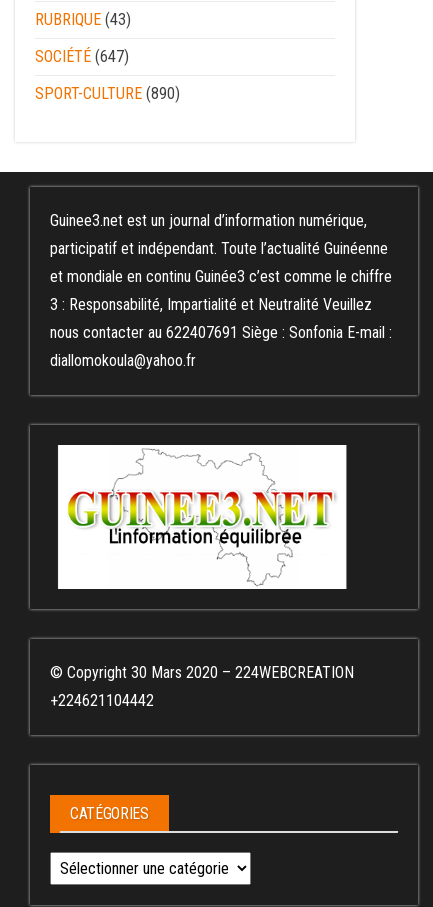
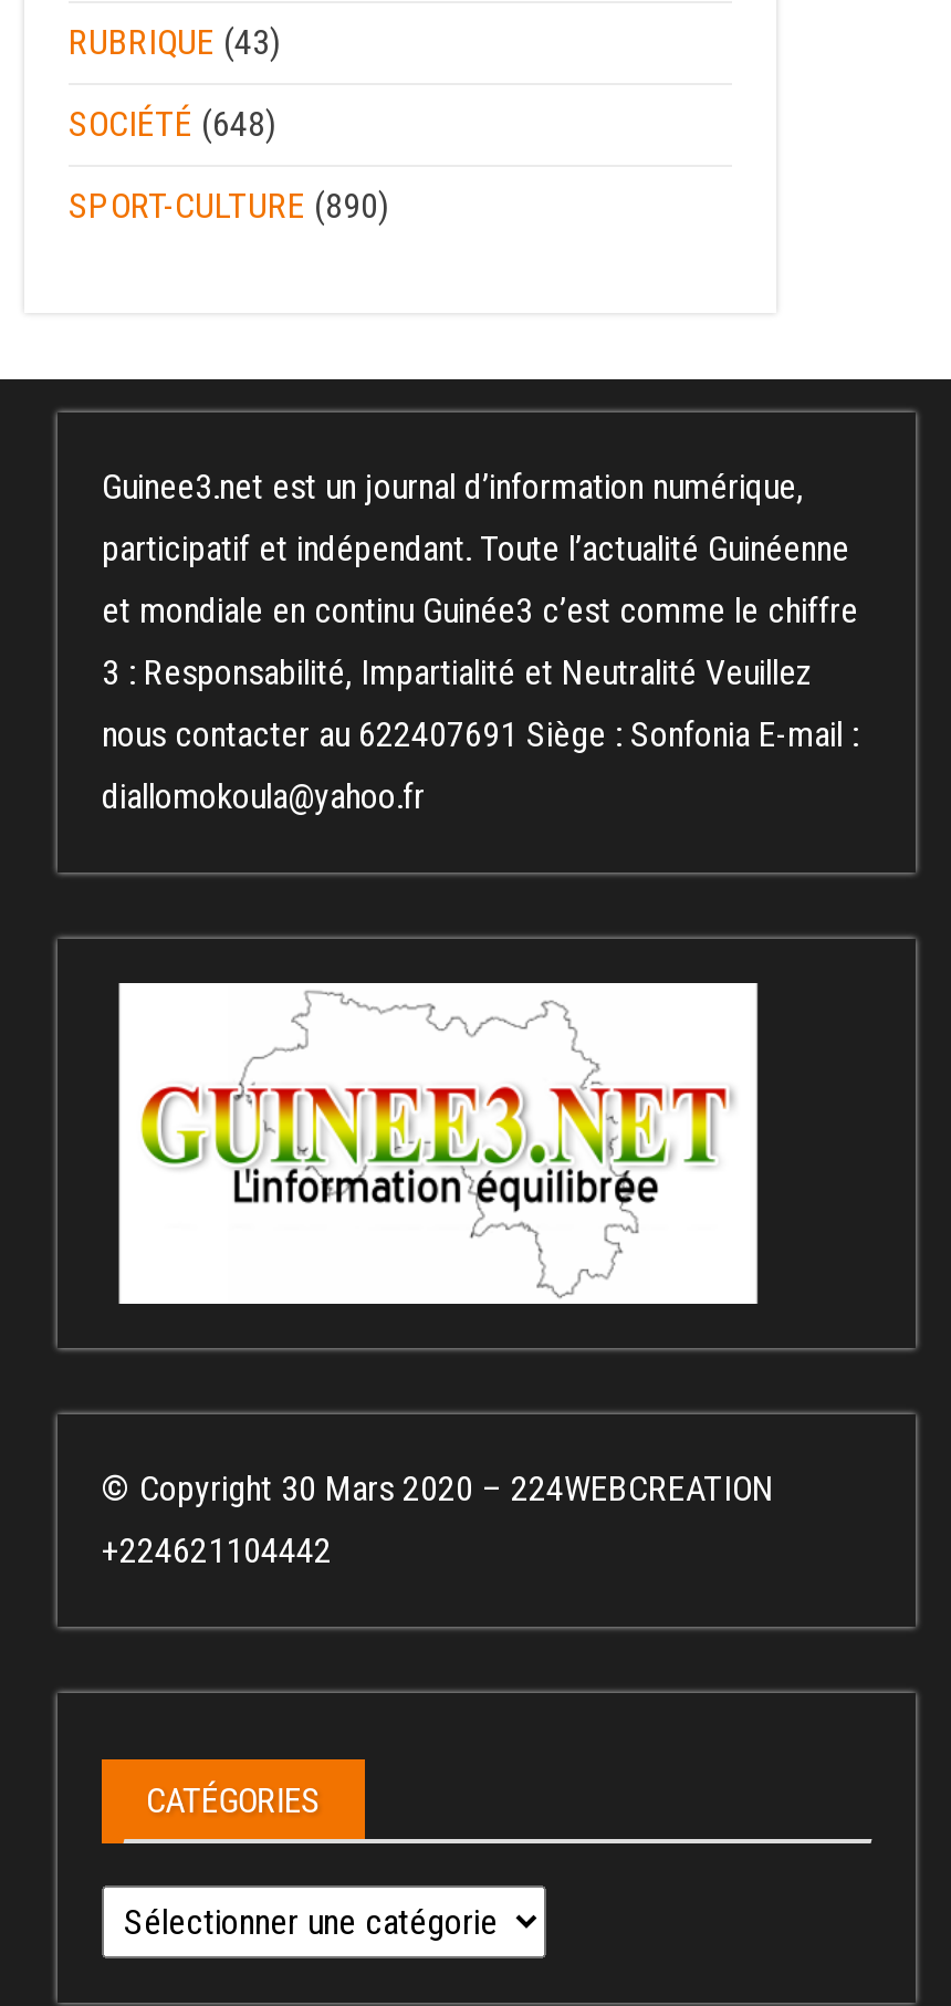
[35,47,129,66] SOCIÉTÉ (647) -> [69,104,276,146] SOCIÉTÉ (648)

